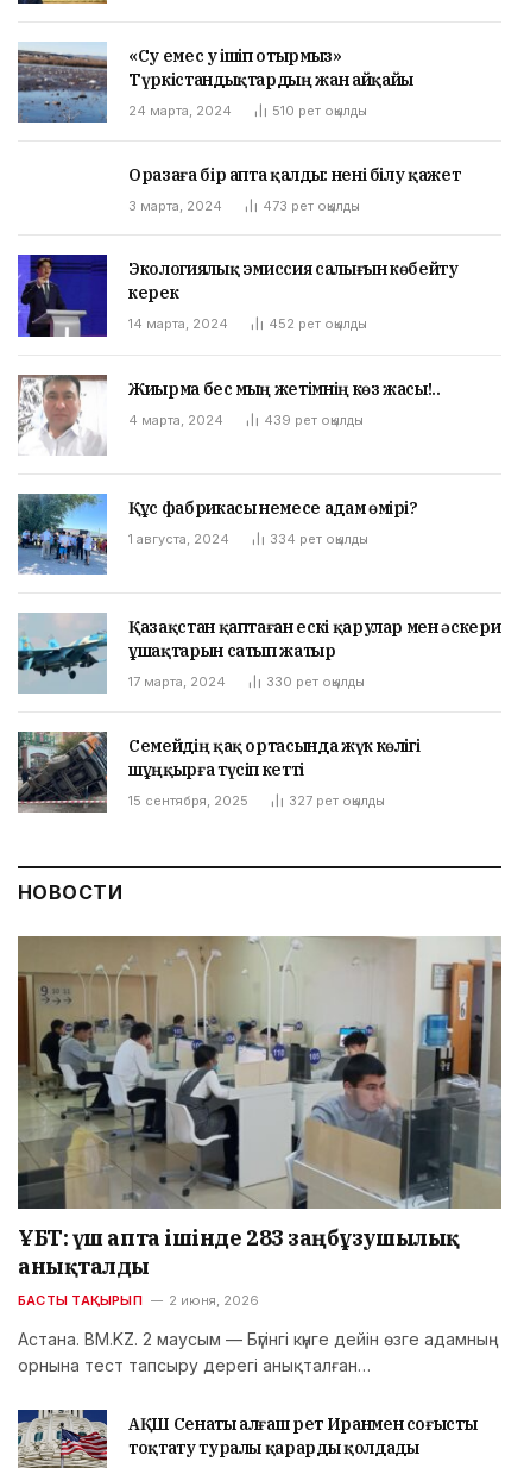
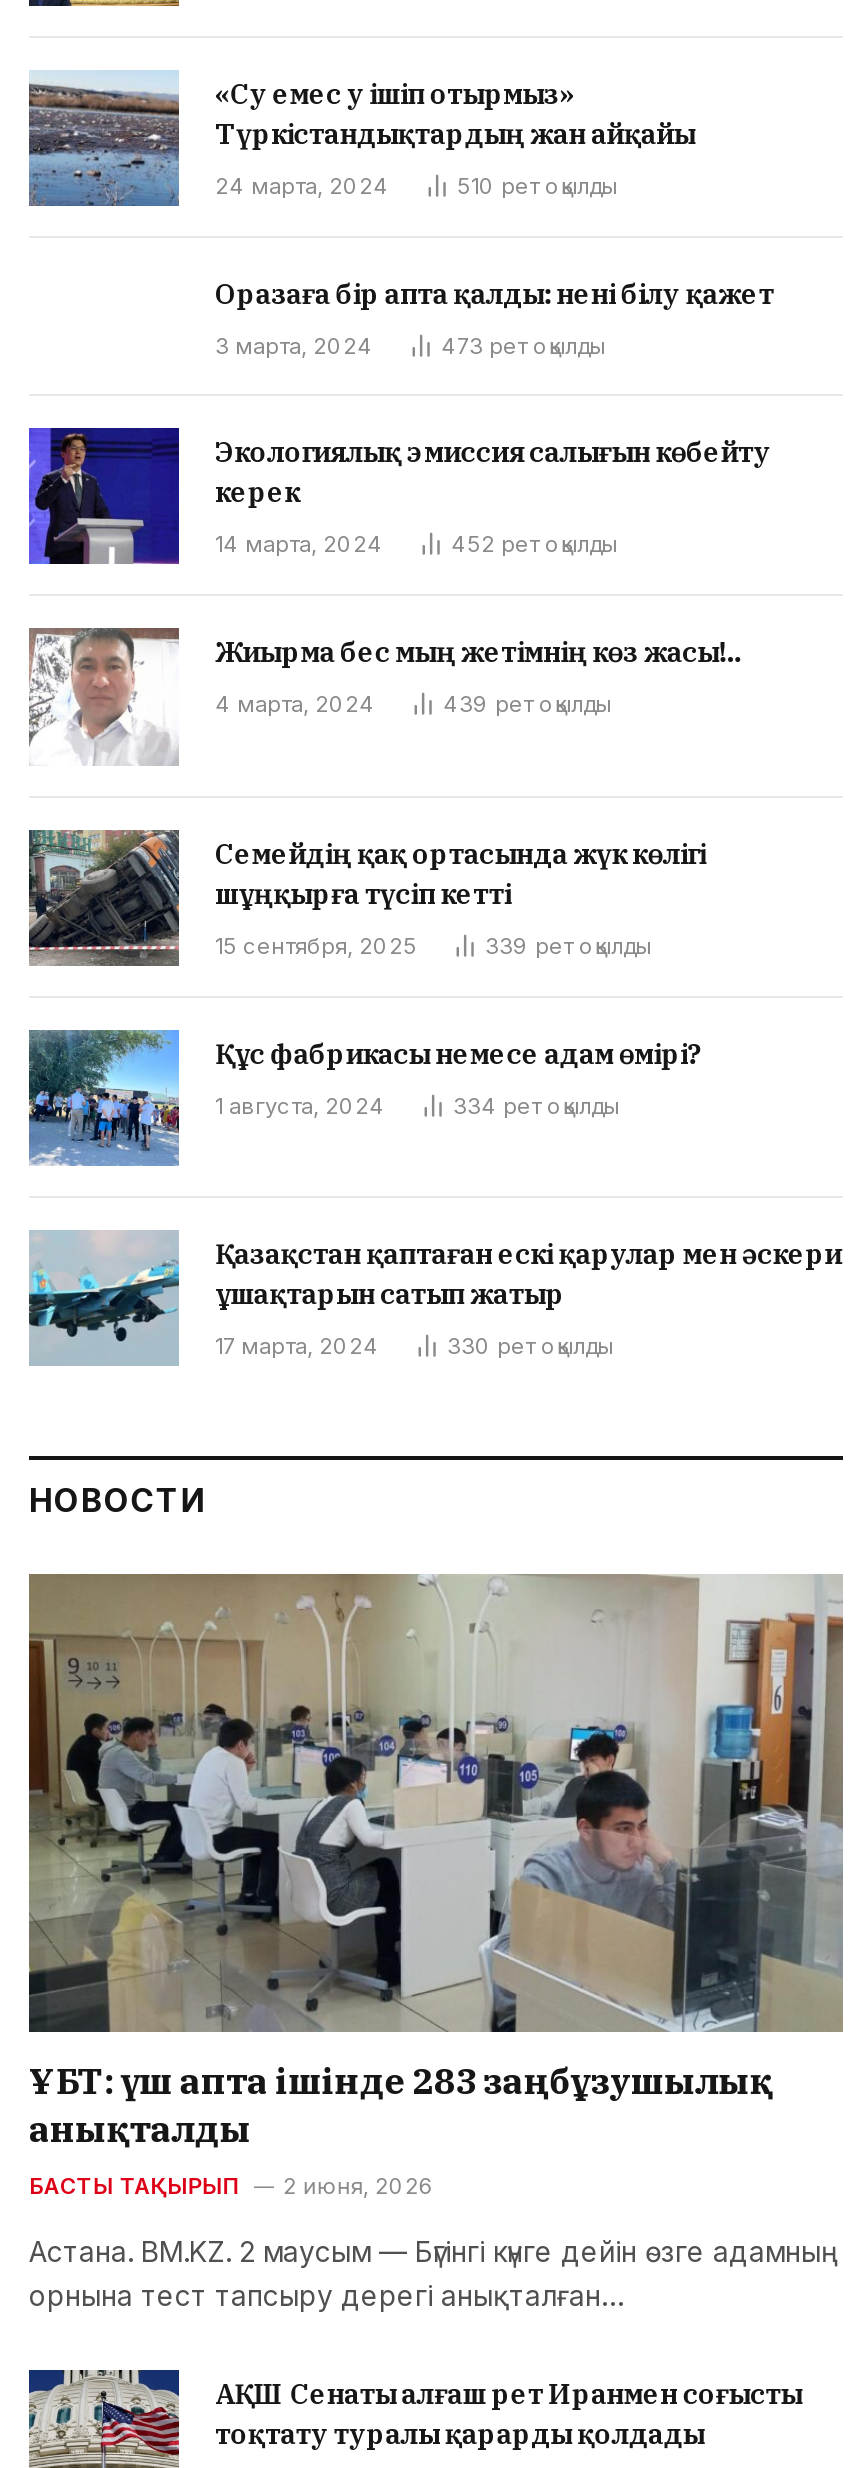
none -> [485,932,651,960] 339 рет оқылды
moved [15,491,501,690] -> [25,1026,842,1360]: [image] | Құс фабрикасы немесе адам өмірі? | 1 августа, 2024 | 334 рет оқылды | Қазақстан қаптаған ескі қарулар мен әскери | ұшақтарын сатып жатыр | 17 марта, 2024 | 330 рет оқылды
moved [17,732,420,813] -> [29,830,706,968]: [image] | Семейдің қақ ортасында жүк көлігі | шұңқырға түсіп кетті | 15 сентября, 2025
[289,792,385,809] 327 рет оқылды -> none

